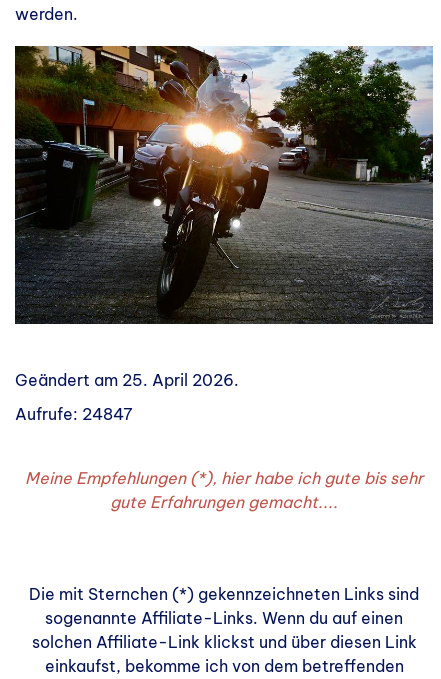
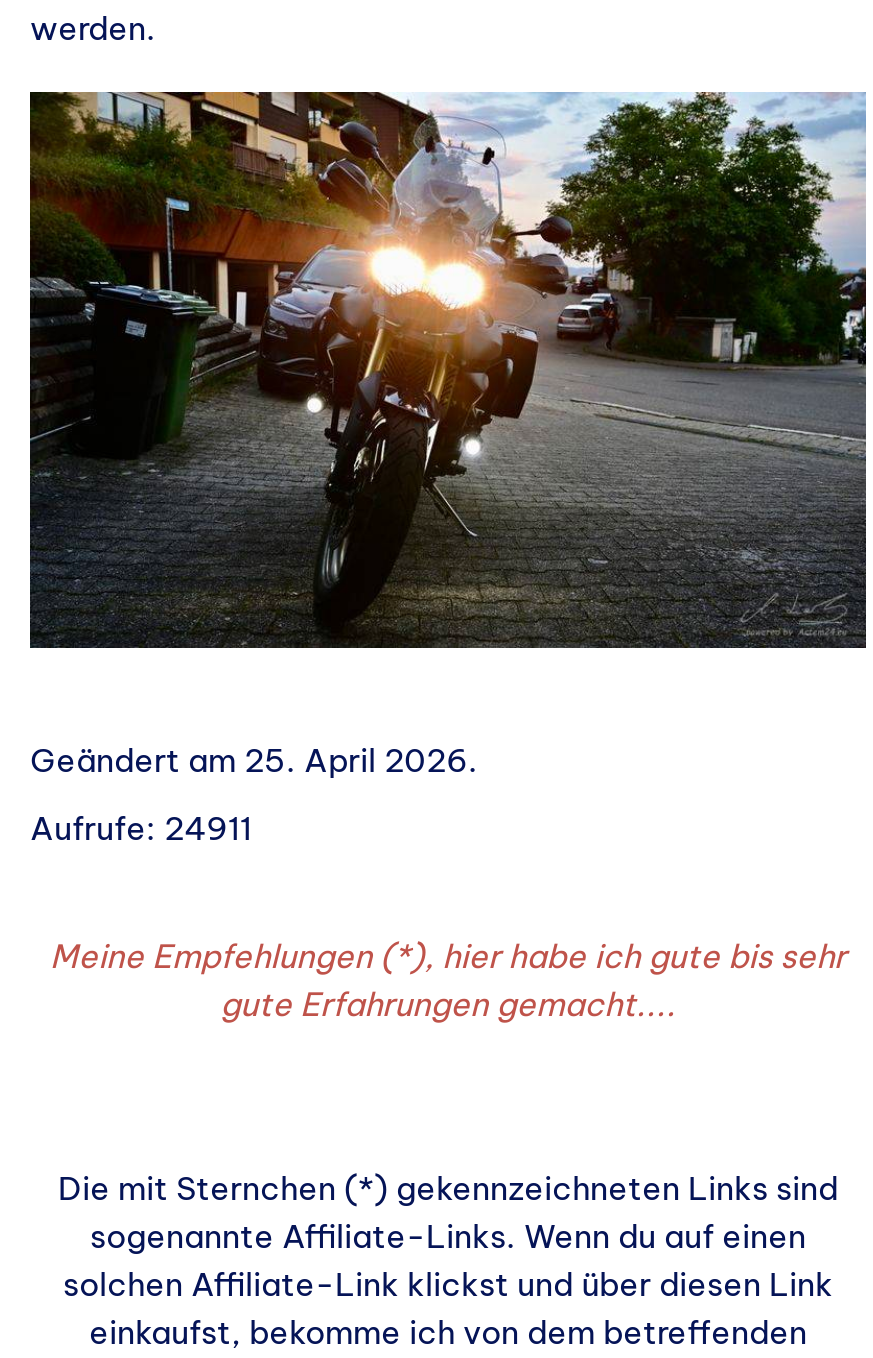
[15,404,133,424] Aufrufe: 24847 -> [30,808,252,848] Aufrufe: 24911

